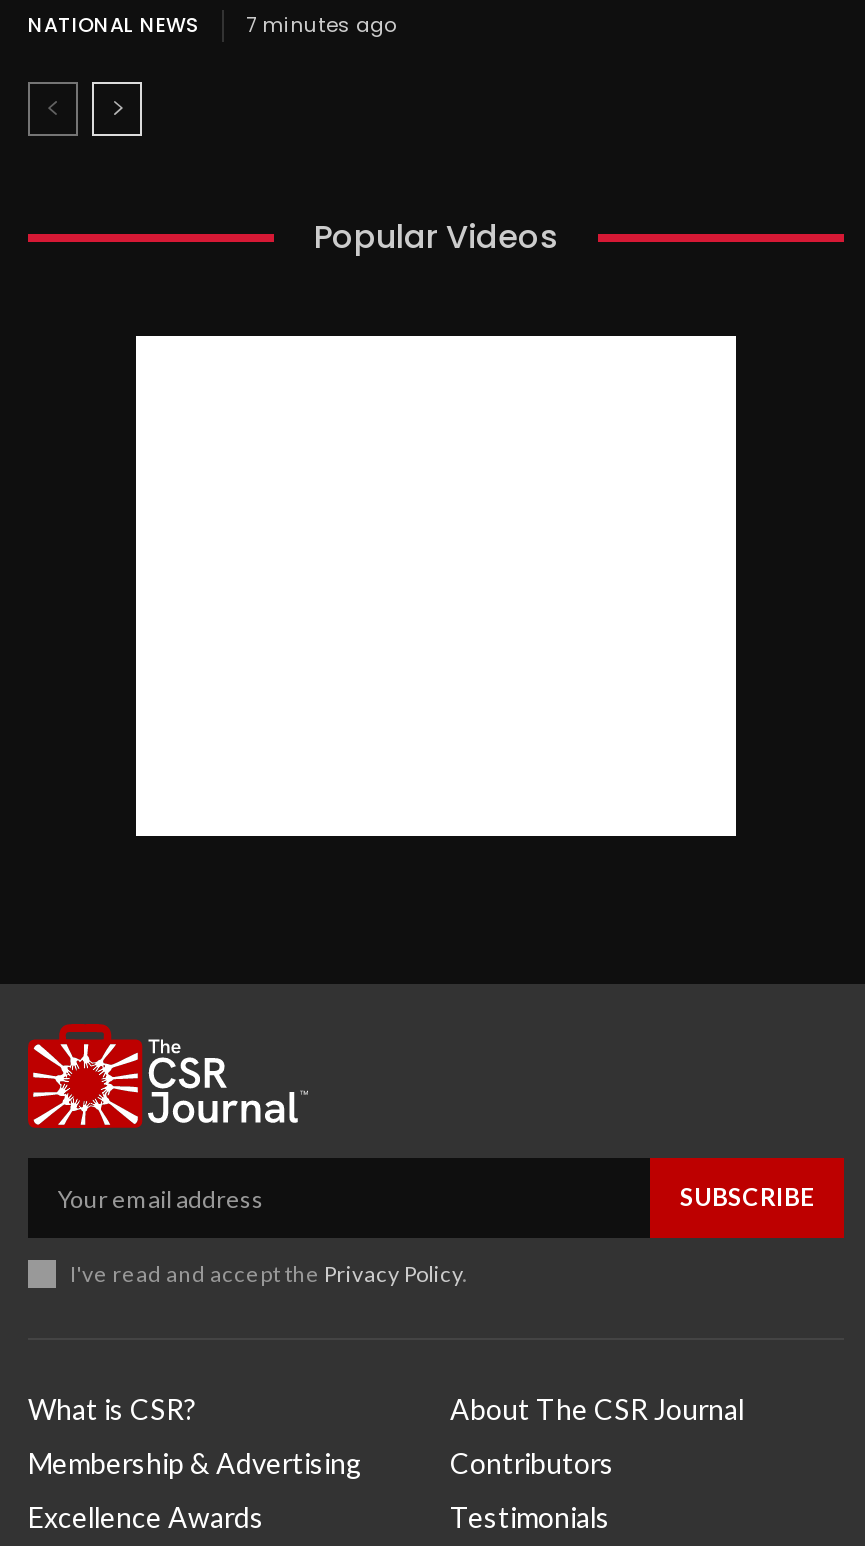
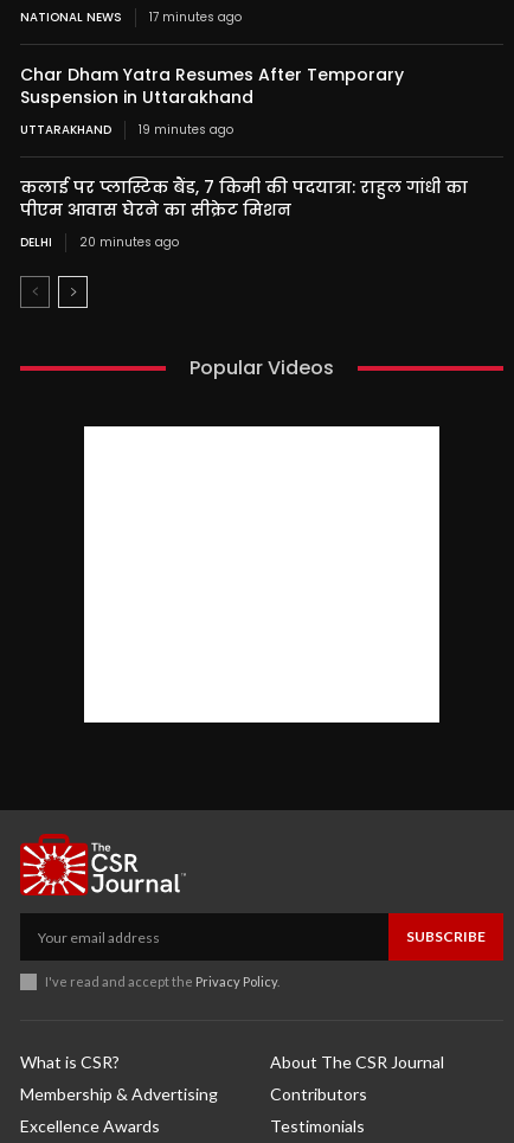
[246,10,396,40] 7 minutes ago -> [20,8,468,251] 17 minutes ago | Char Dham Yatra Resumes After Temporary | Suspension in Uttarakhand | UTTARAKHAND | 19 minutes ago | कलाई पर प्लास्टिक बैंड, 7 किमी की पदयात्रा: राहुल गांधी का | पीएम आवास घेरने का सीक्रेट मिशन | DELHI | 20 minutes ago

